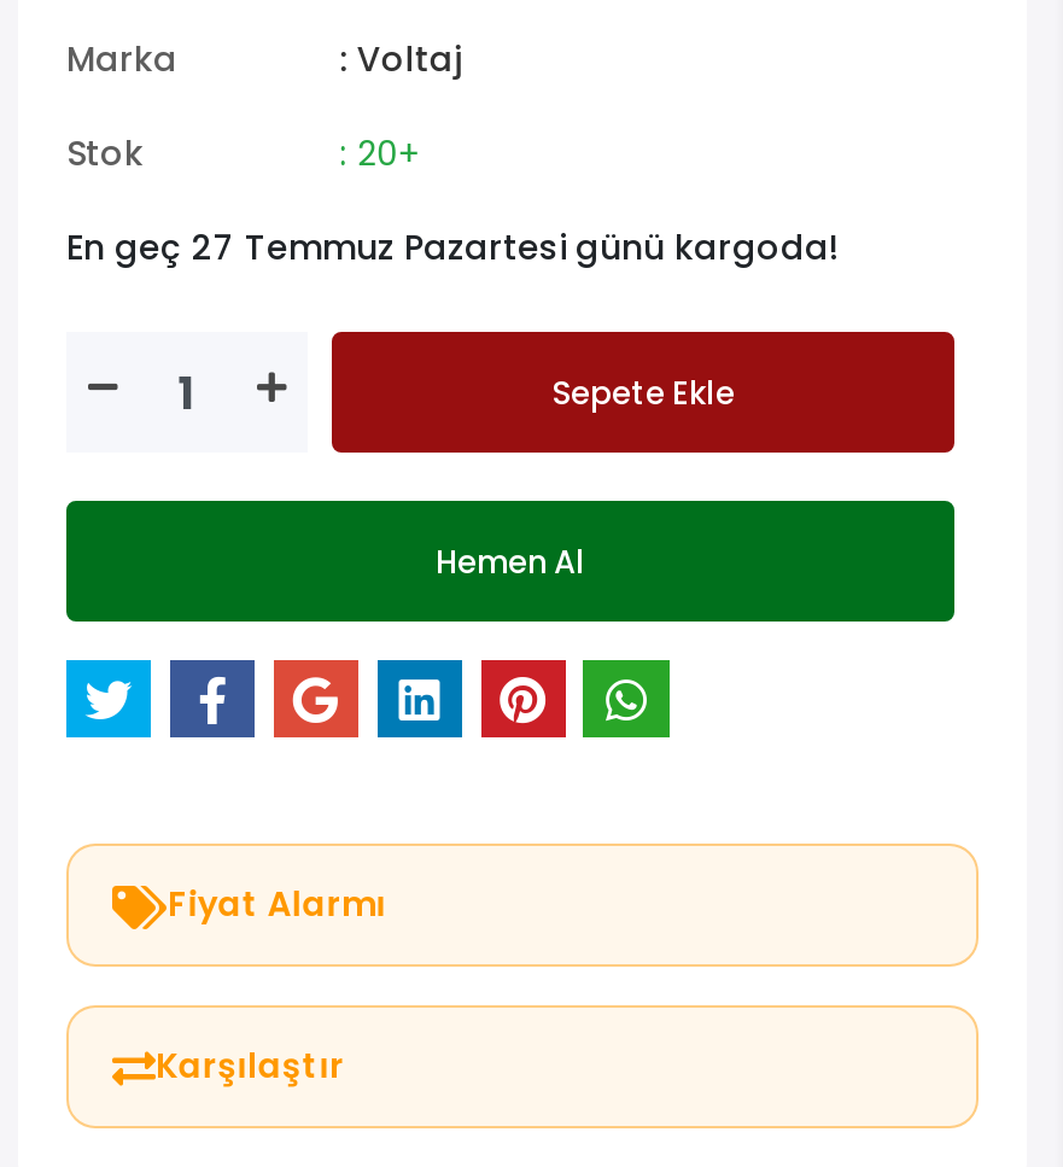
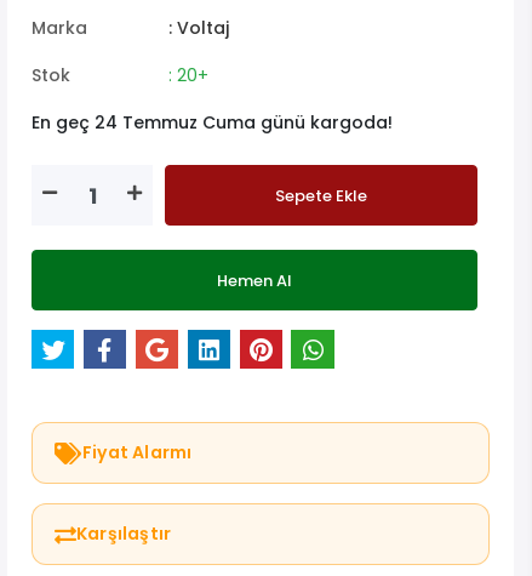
[66,223,839,272] En geç 27 Temmuz Pazartesi günü kargoda! -> [32,110,393,135] En geç 24 Temmuz Cuma günü kargoda!

